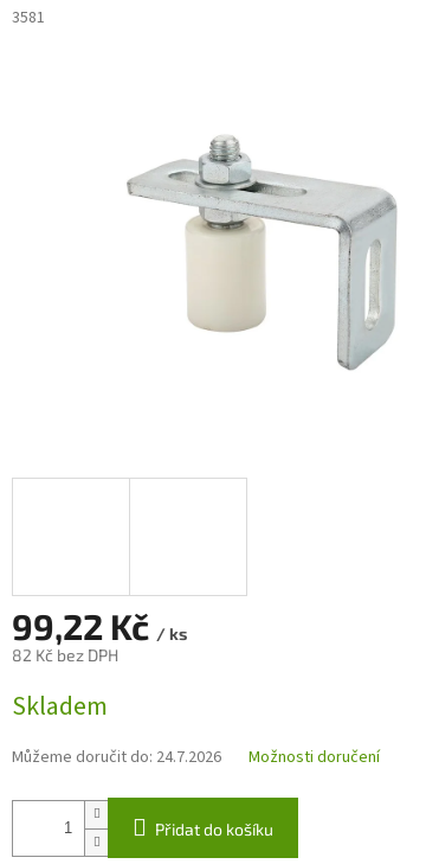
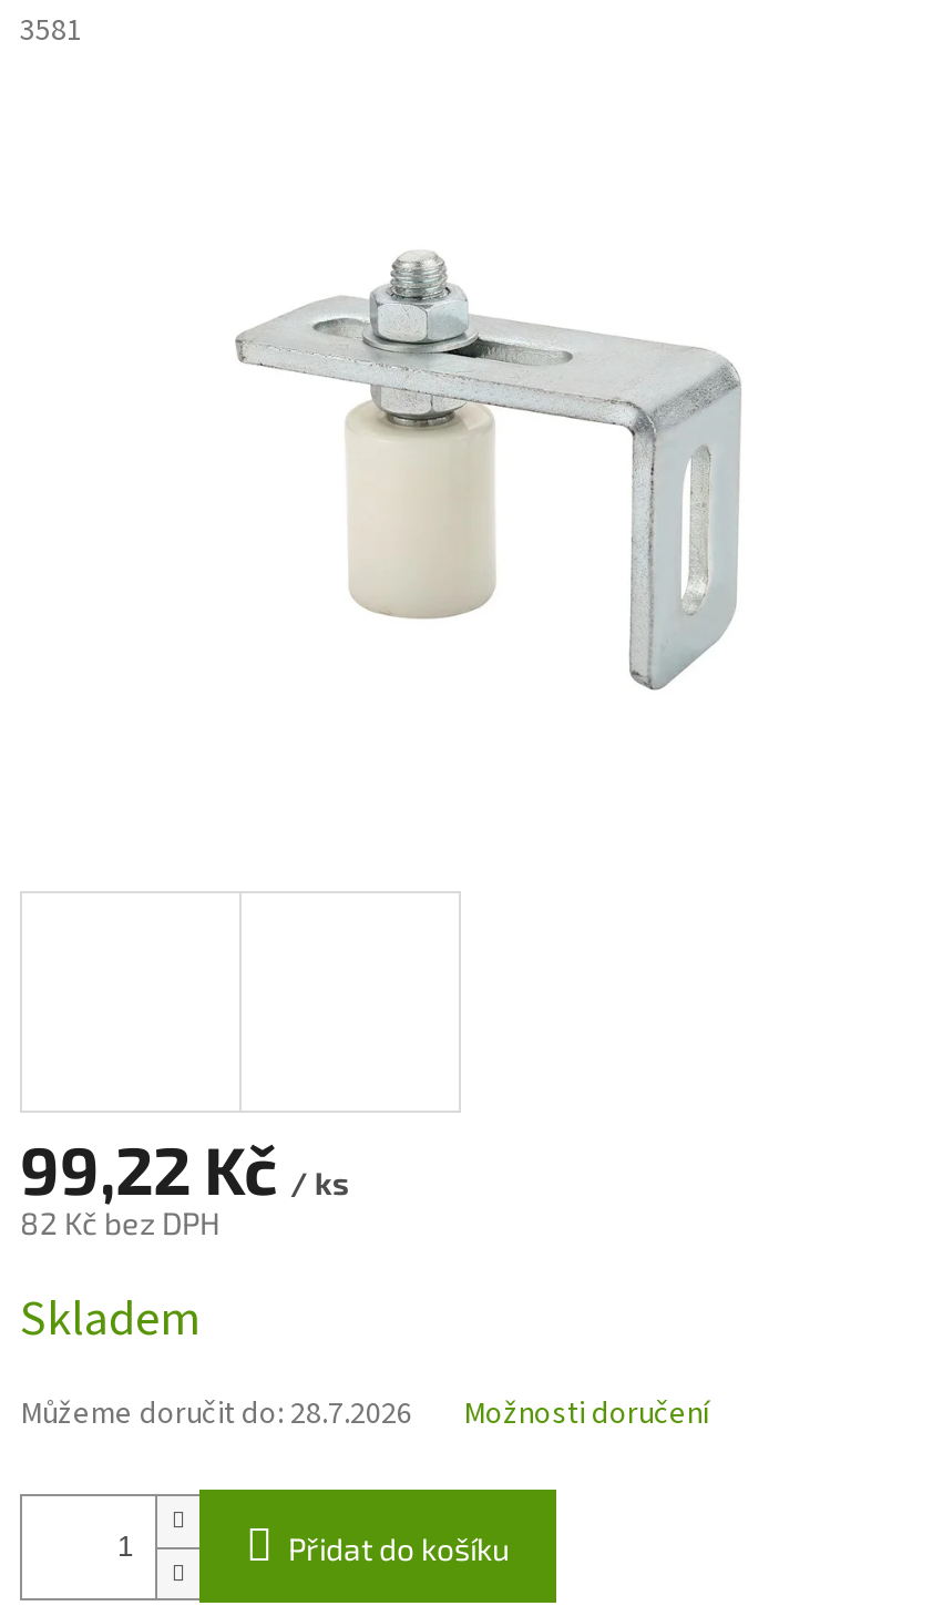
[12,746,221,770] Můžeme doručit do: 24.7.2026 -> [20,1393,412,1437] Můžeme doručit do: 28.7.2026

